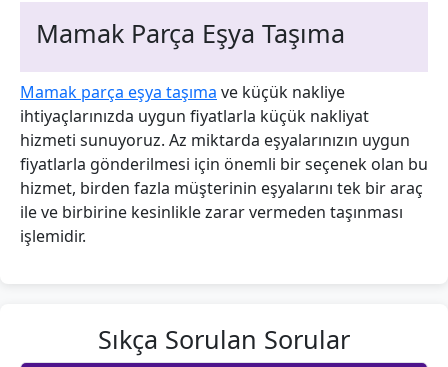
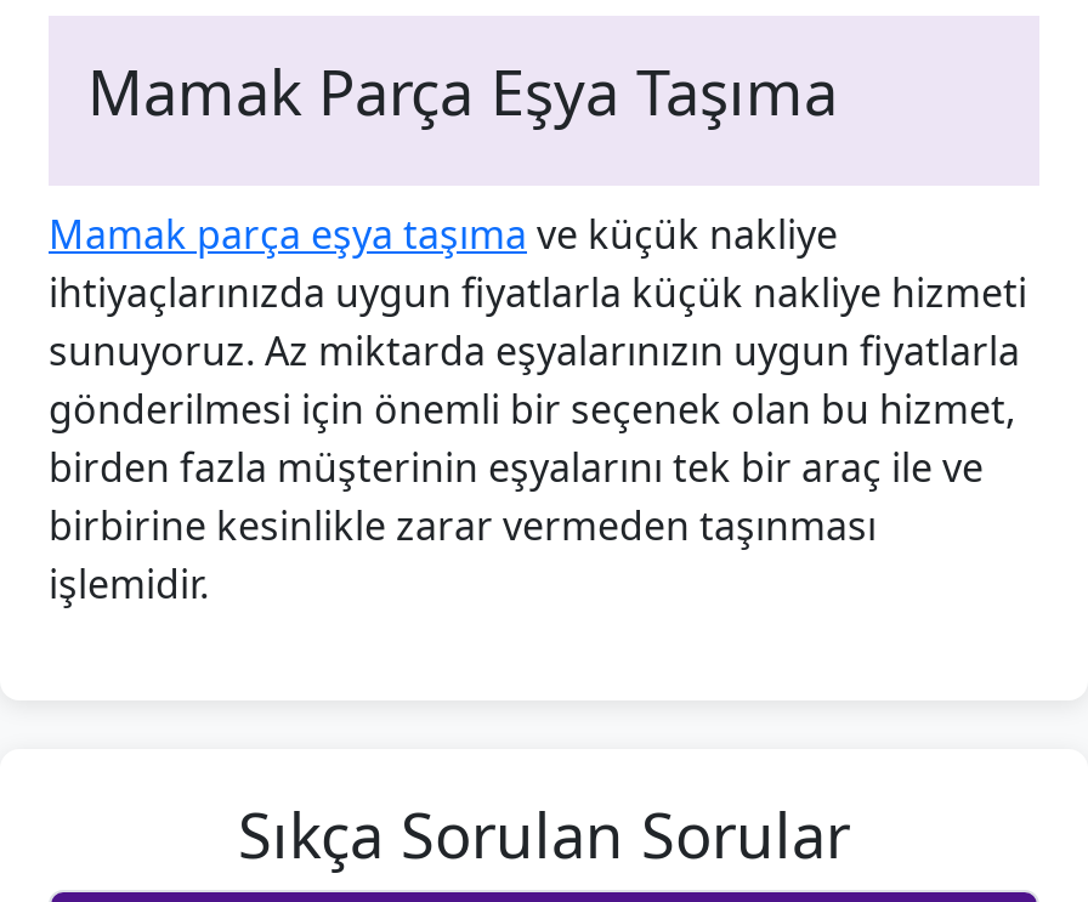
[20,105,428,223] ihtiyaçlarınızda uygun fiyatlarla küçük nakliyat | hizmeti sunuyoruz. Az miktarda eşyalarınızın uygun | fiyatlarla gönderilmesi için önemli bir seçenek olan bu | hizmet, birden fazla müşterinin eşyalarını tek bir araç | ile ve birbirine kesinlikle zarar vermeden taşınması -> [49,265,1027,552] ihtiyaçlarınızda uygun fiyatlarla küçük nakliye hizmeti | sunuyoruz. Az miktarda eşyalarınızın uygun fiyatlarla | gönderilmesi için önemli bir seçenek olan bu hizmet, | birden fazla müşterinin eşyalarını tek bir araç ile ve | birbirine kesinlikle zarar vermeden taşınması

